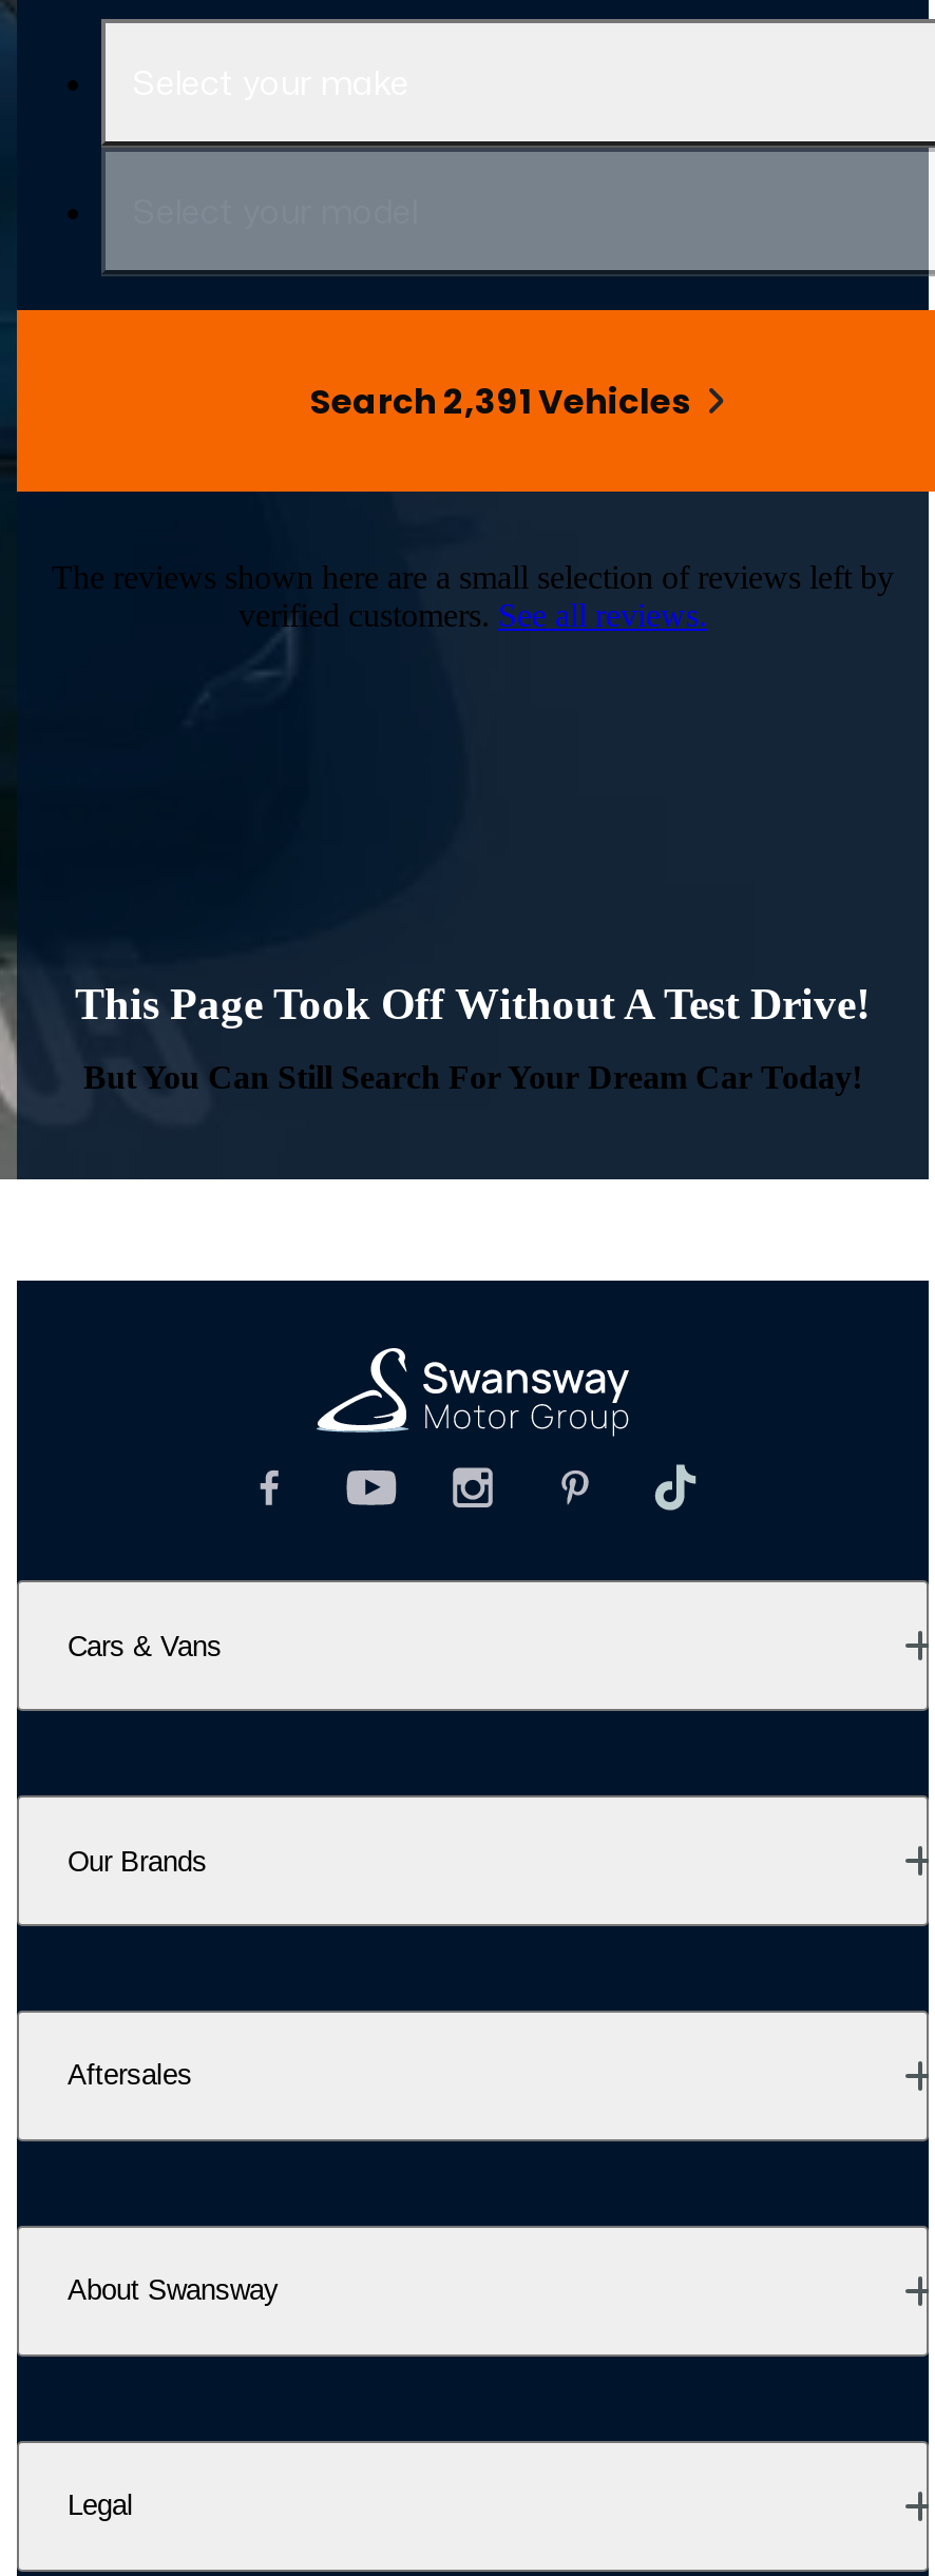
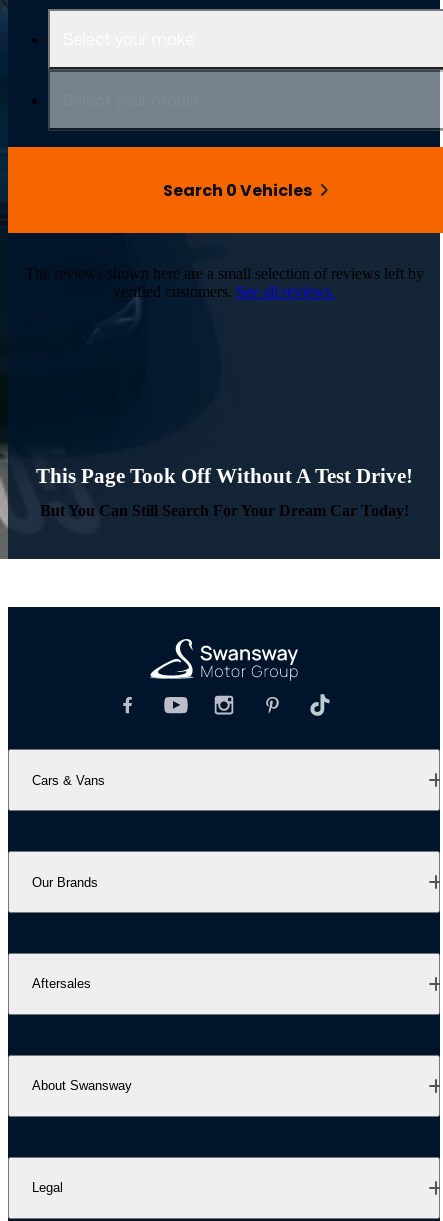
[310,378,690,426] Search 2,391 Vehicles -> [162,179,311,202] Search 0 Vehicles

